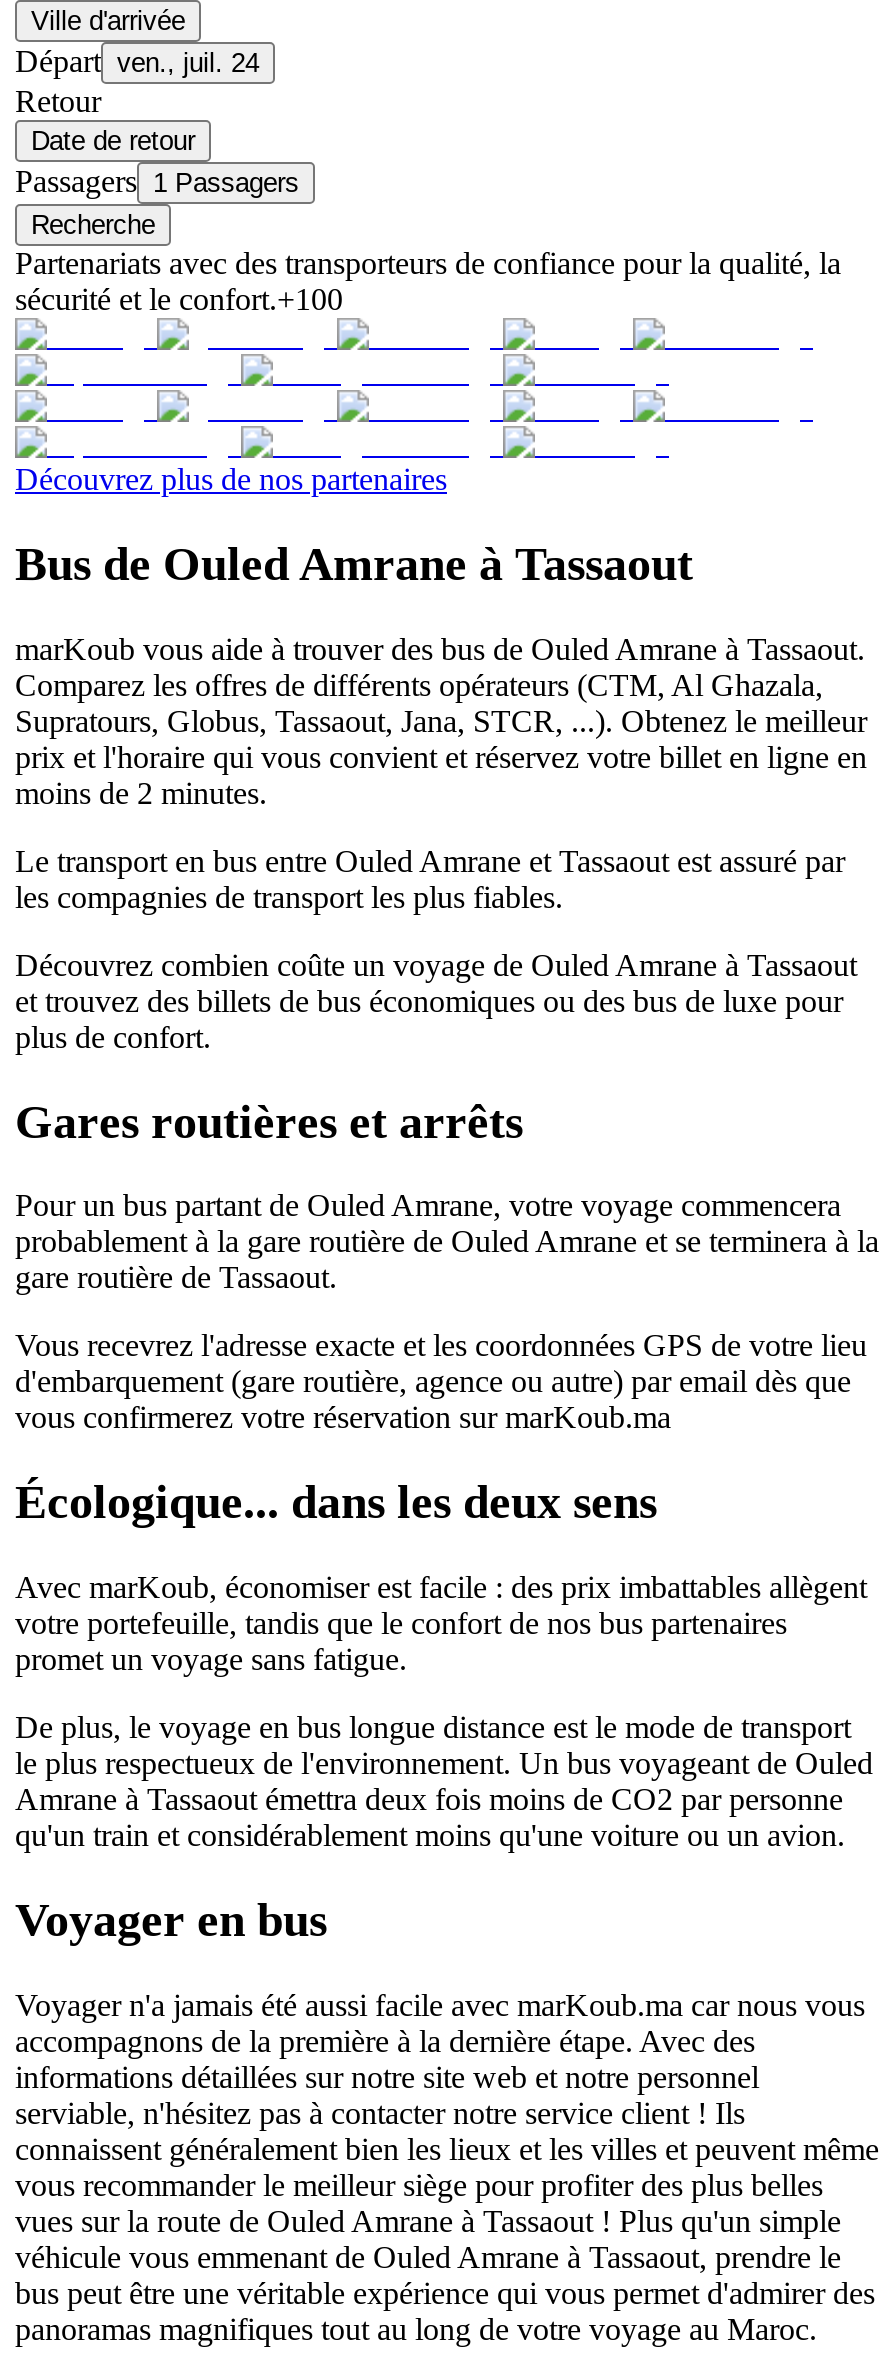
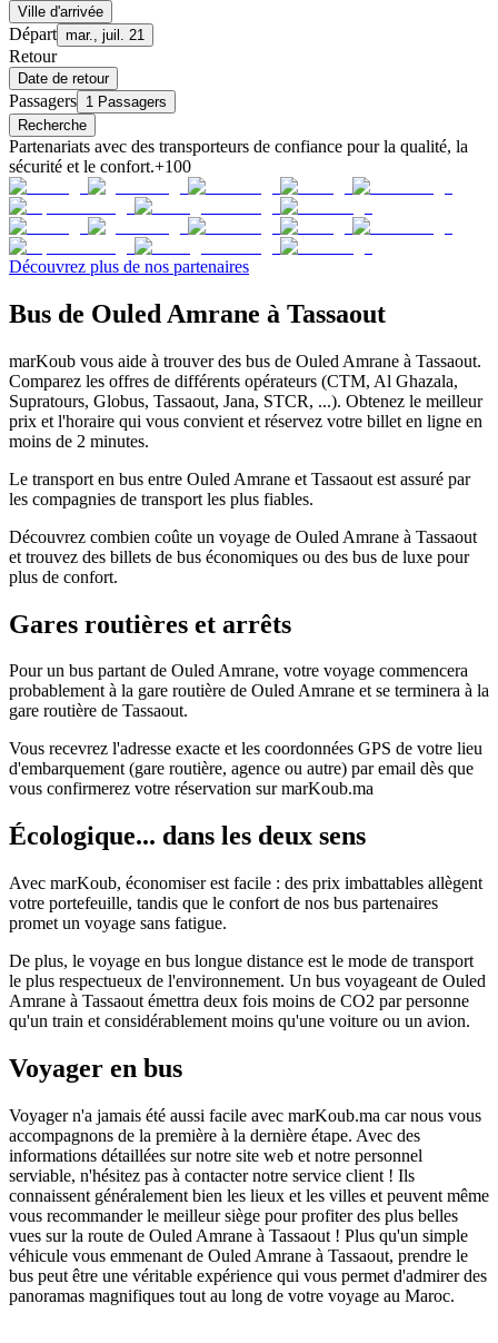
[15,44,259,78] Départ ven., juil. 24 -> [9,24,145,43] Départ mar., juil. 21

